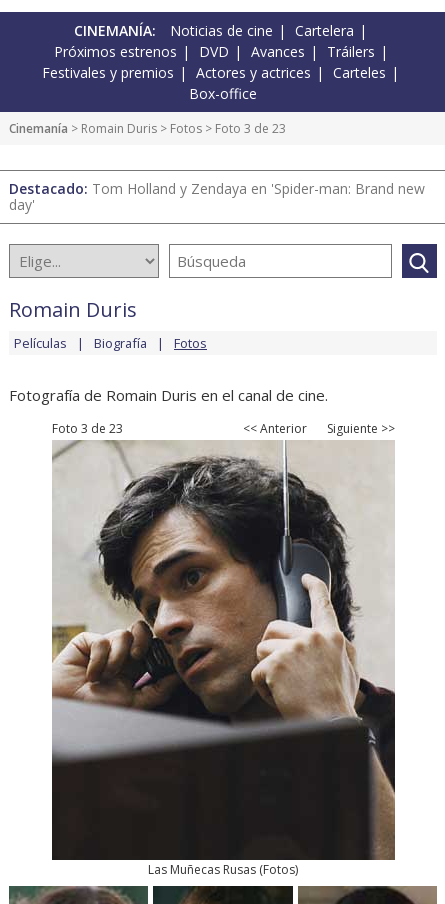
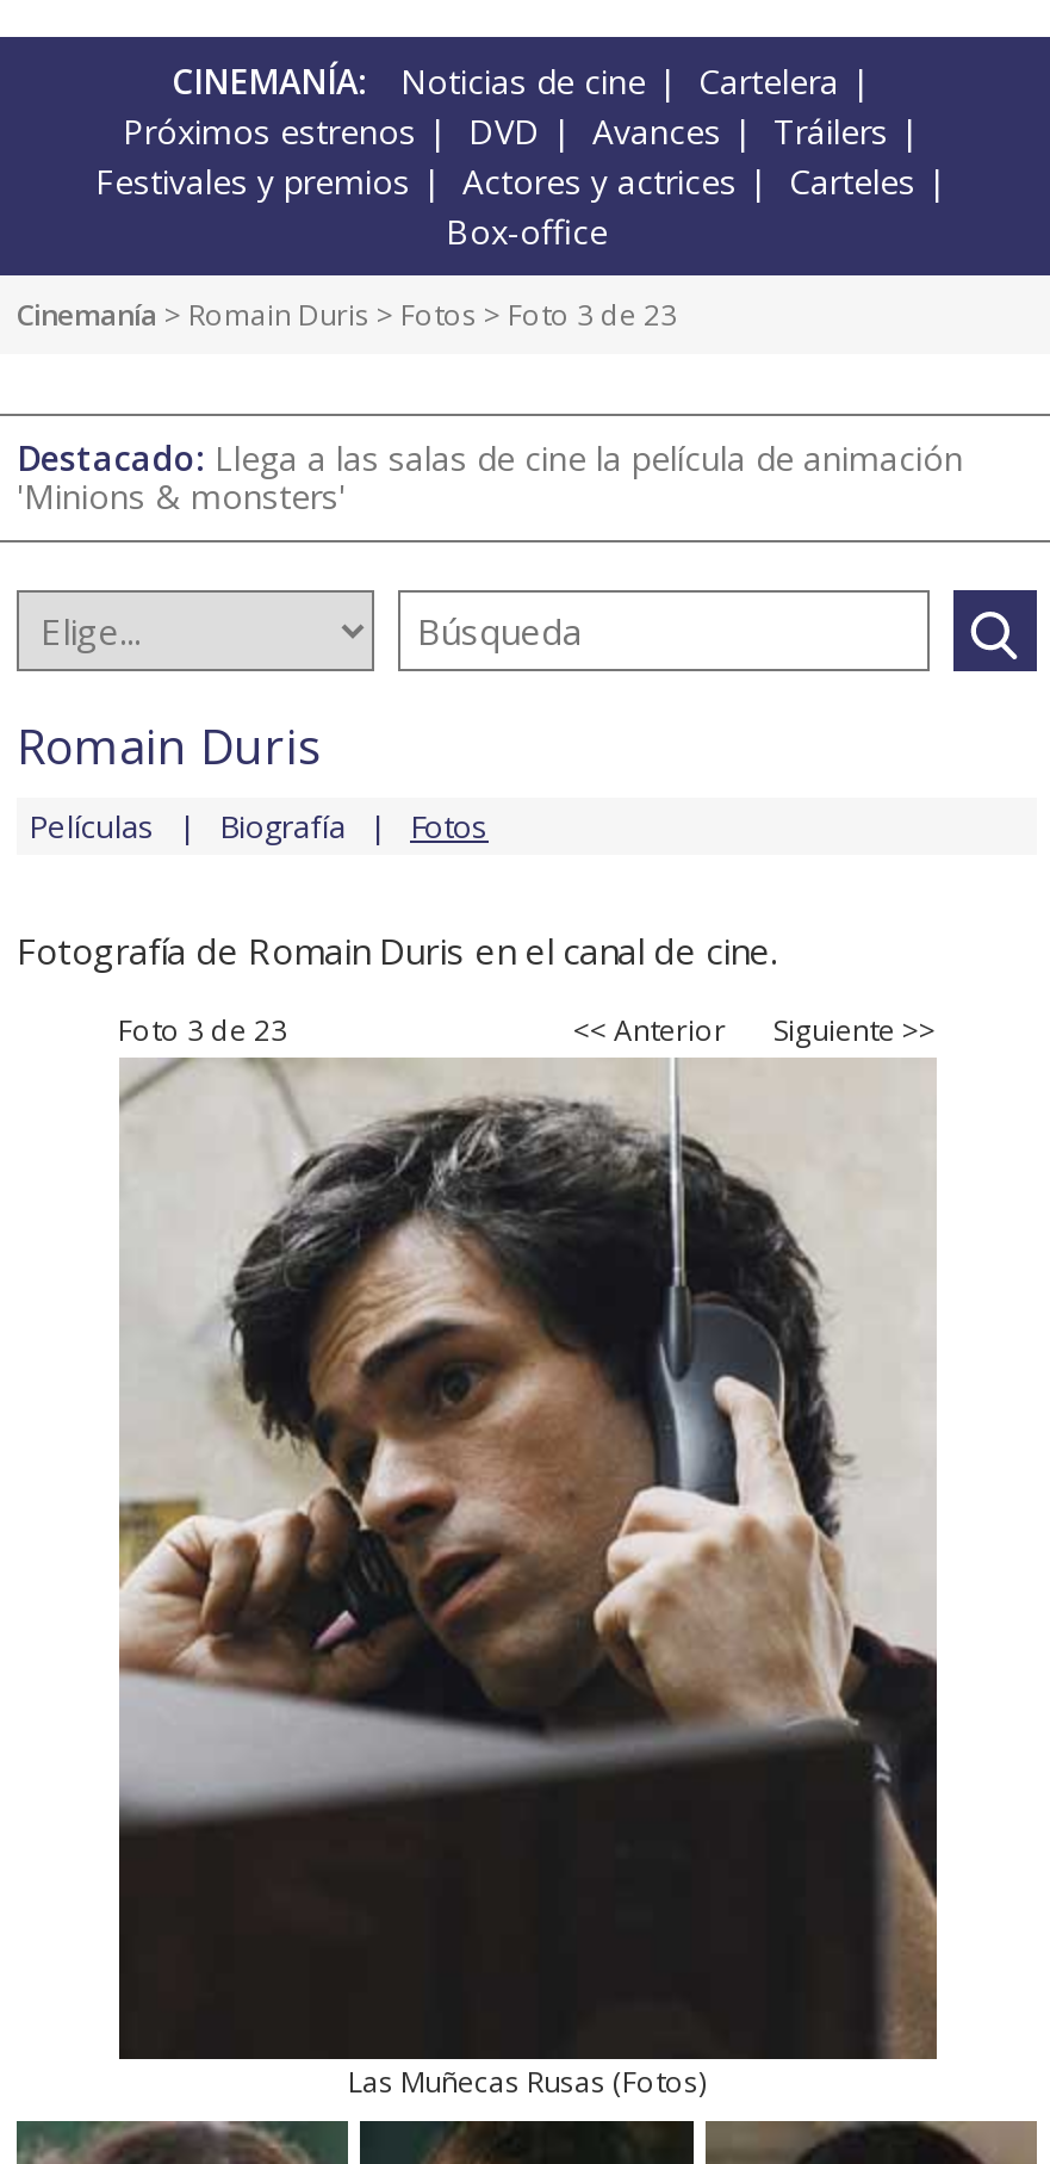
[9,179,425,214] Destacado: Tom Holland y Zendaya en 'Spider-man: Brand new | day' -> [17,436,963,519] Destacado: Llega a las salas de cine la película de animación | 'Minions & monsters'

